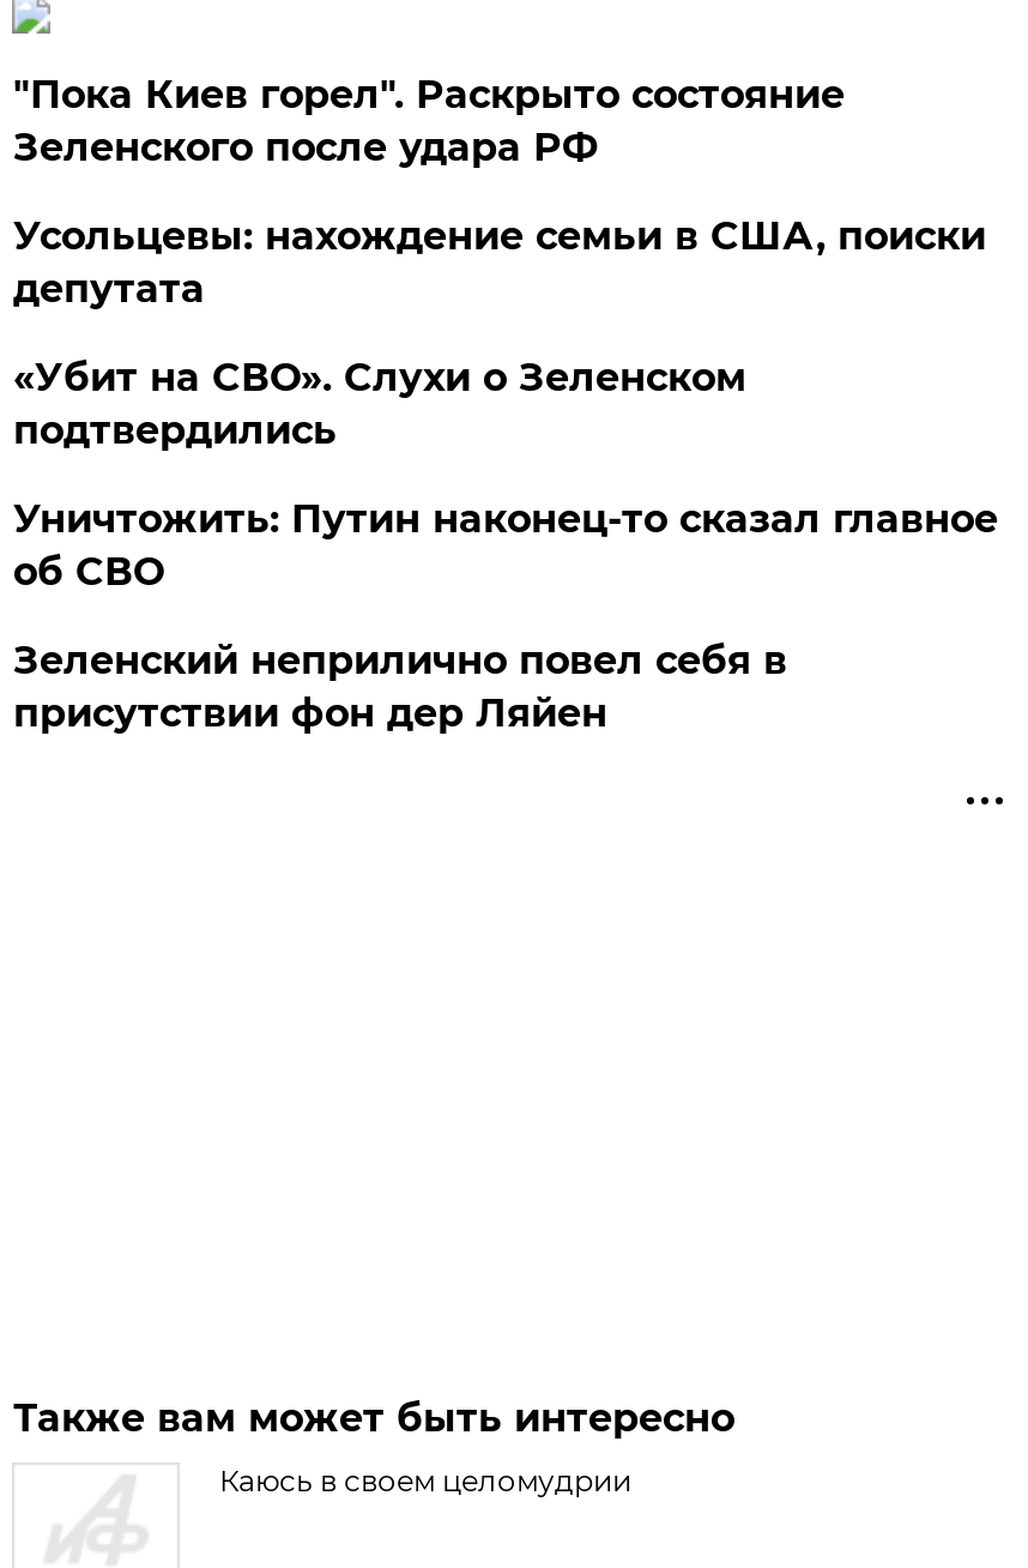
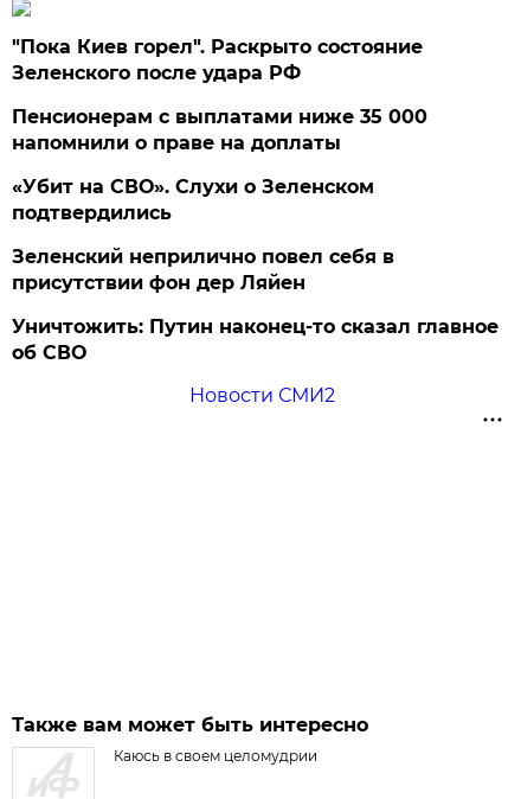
[13,213,986,312] Усольцевы: нахождение семьи в США, поиски | депутата -> [12,106,428,154] Пенсионерам с выплатами ниже 35 000 | напомнили о праве на доплаты
moved [13,496,998,595] -> [12,315,499,364]: Уничтожить: Путин наконец-то сказал главное | об СВО
moved [13,638,787,736] -> [12,245,395,294]: Зеленский неприлично повел cебя в | присутствии фон дер Ляйен
none -> [189,384,335,407] Новости СМИ2

